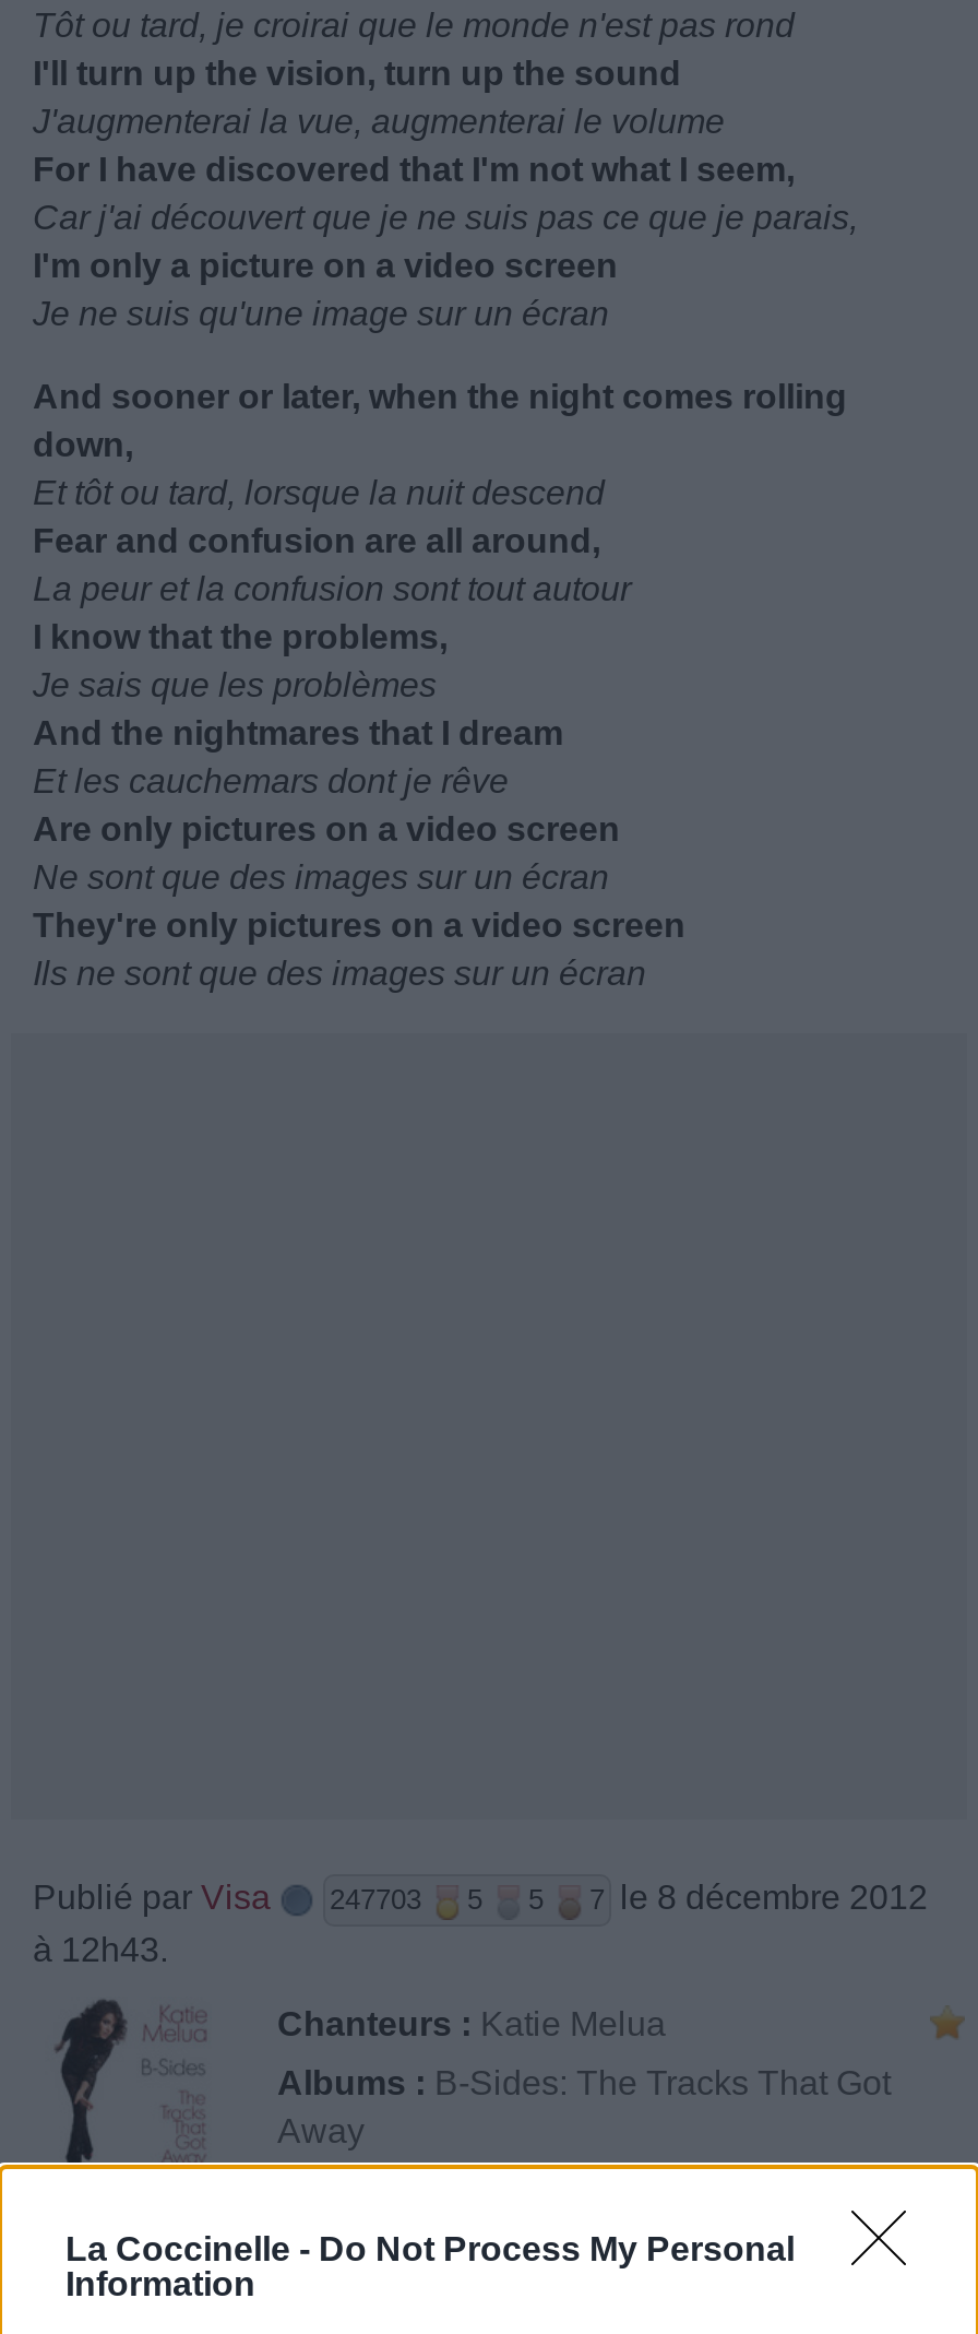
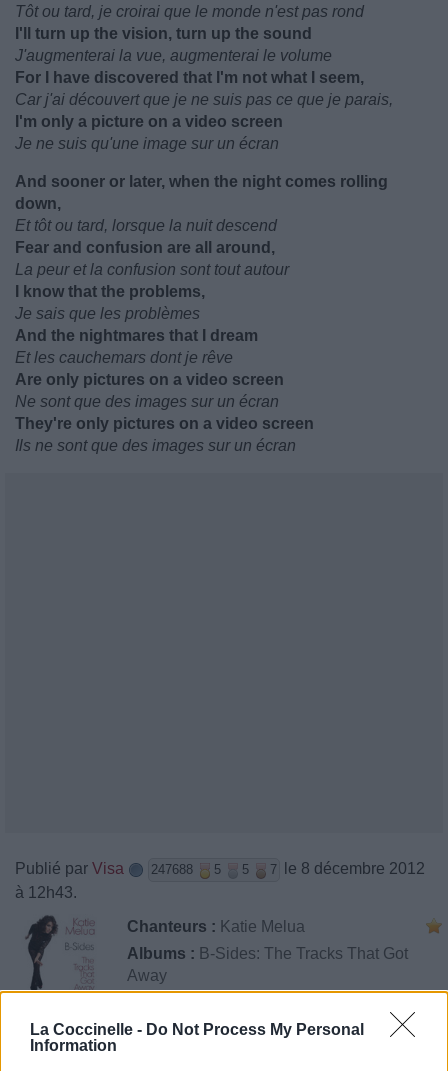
[33,1879,928,1916] Publié par Visa 247703 5 5 7 le 8 décembre 2012 -> [15,860,425,877] Publié par Visa 247688 5 5 7 le 8 décembre 2012

